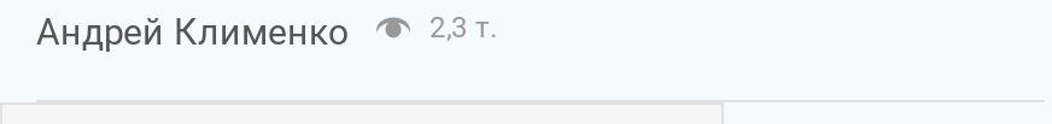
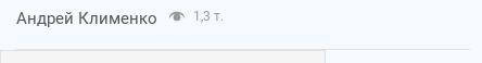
[429,10,497,44] 2,3 т. -> [193,8,224,24] 1,3 т.

